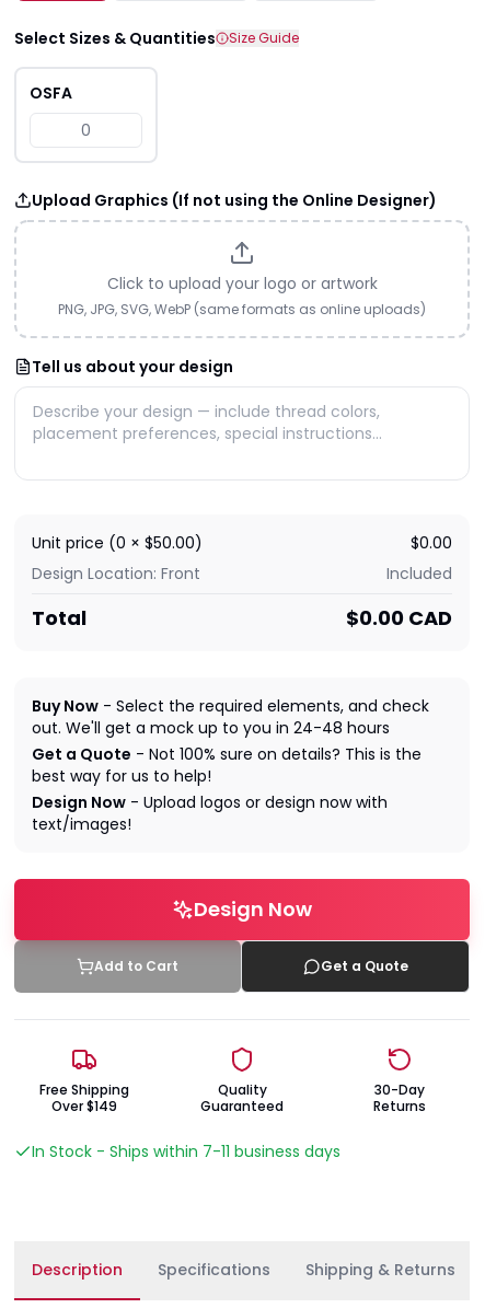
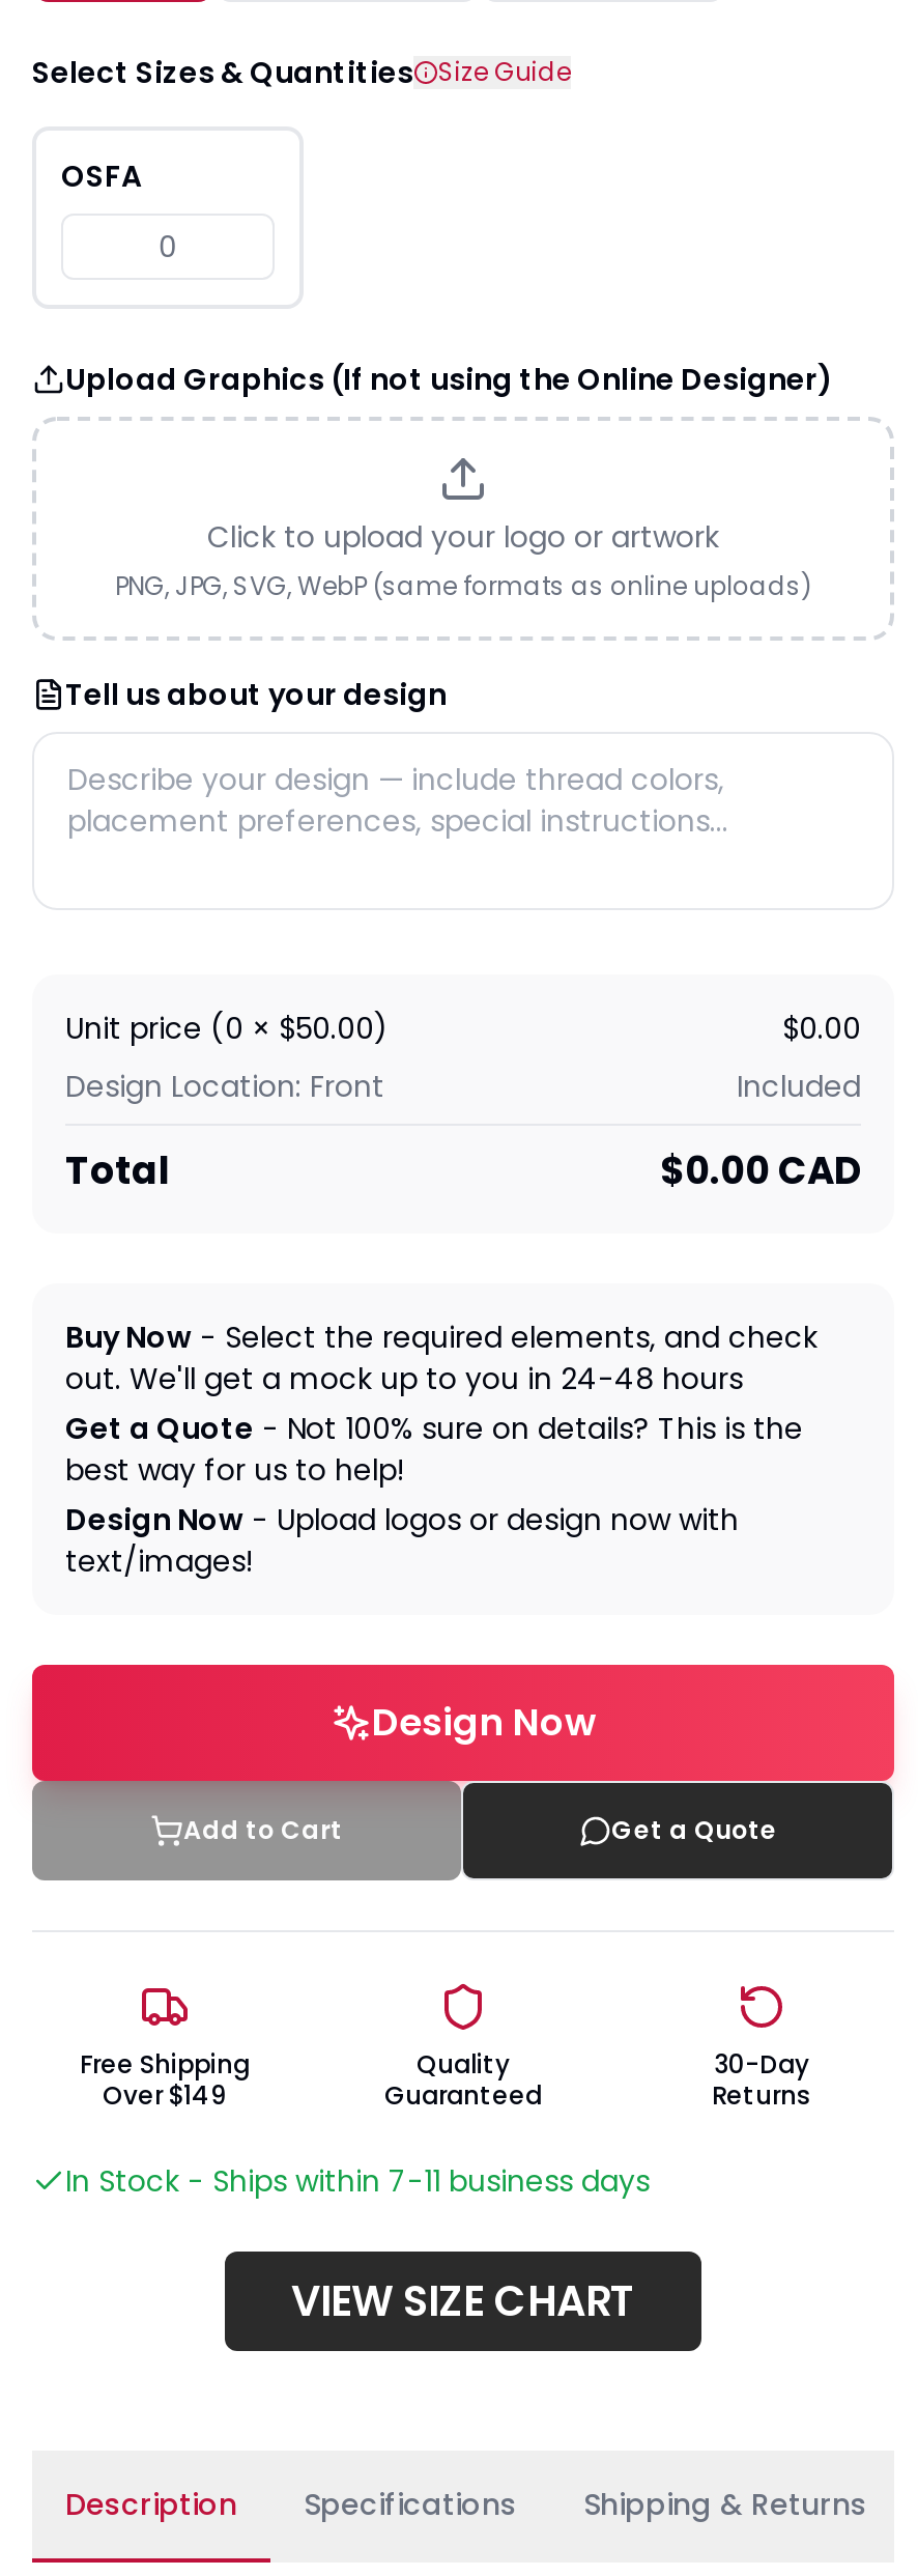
none -> [291,2272,635,2330] VIEW SIZE CHART

